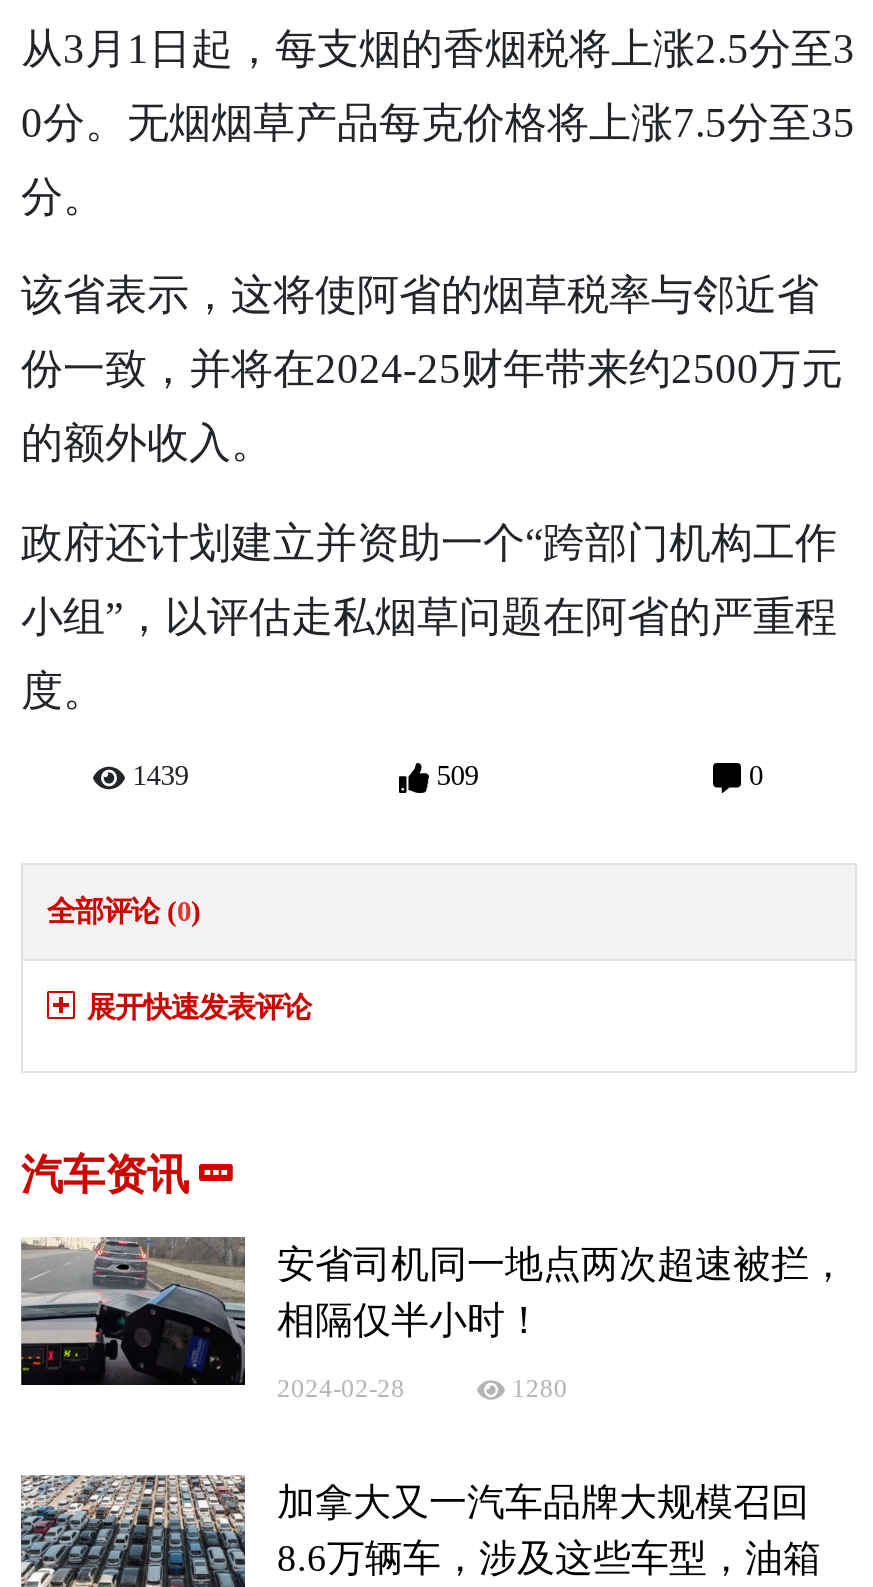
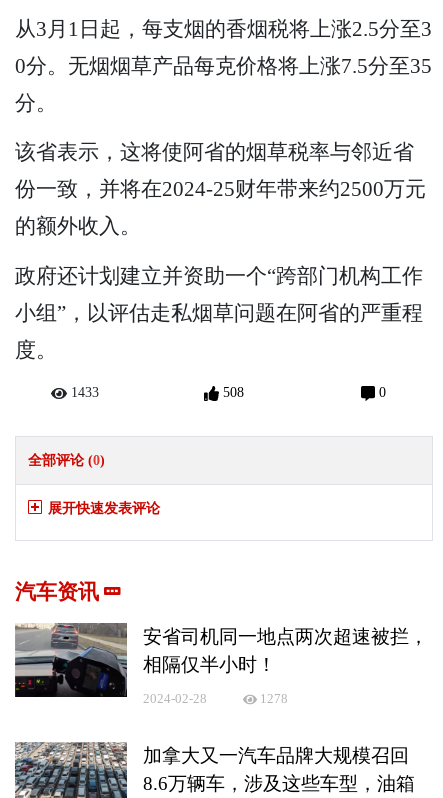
[125,759,189,791] 1439 -> [67,384,99,400] 1433
[428,759,478,791] 509 -> [219,384,244,400] 508
[506,1374,568,1402] 1280 -> [257,692,288,706] 1278

